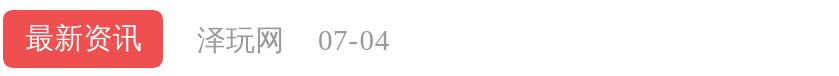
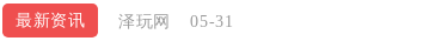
[25,22,390,55] 最新资讯 泽玩网 07-04 -> [16,11,234,30] 最新资讯 泽玩网 05-31

